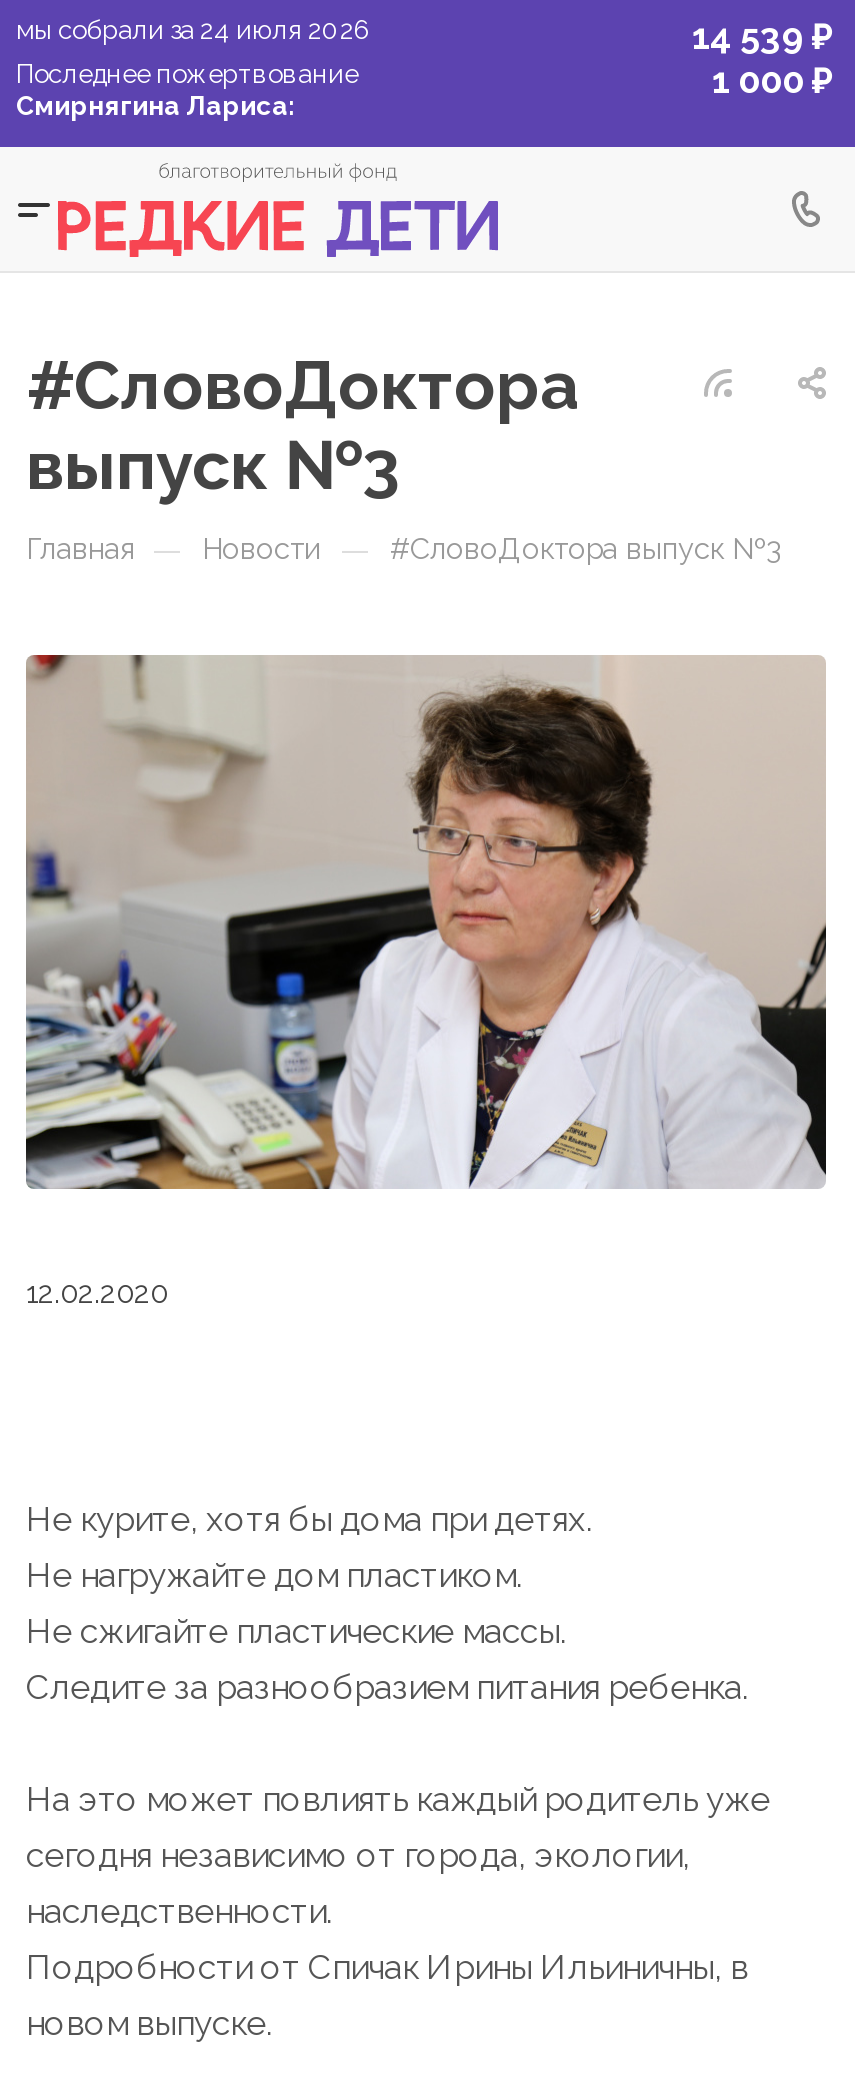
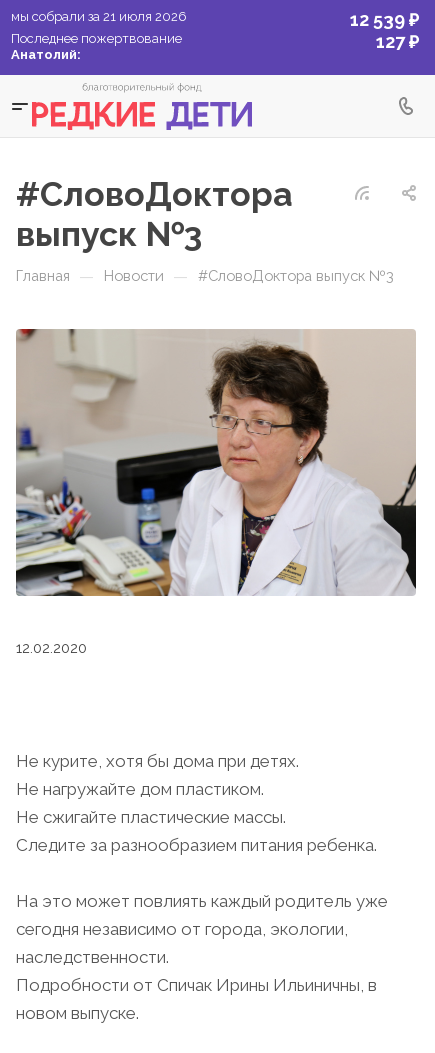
[16,15,372,45] мы собрали за 24 июля 2026 -> [11,9,187,24] мы собрали за 21 июля 2026
[692,15,832,57] 14 539 ₽ -> [350,9,419,30] 12 539 ₽
[712,59,832,101] 1 000 ₽ -> [376,31,419,52] 127 ₽
[16,91,296,121] Смирнягина Лариса: -> [11,47,81,62] Анатолий:

